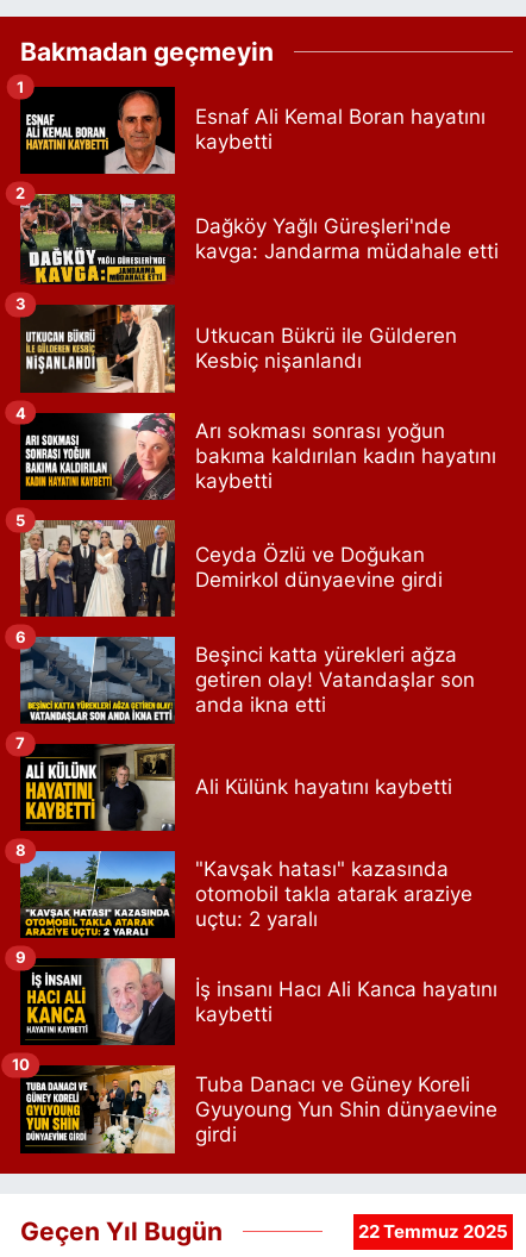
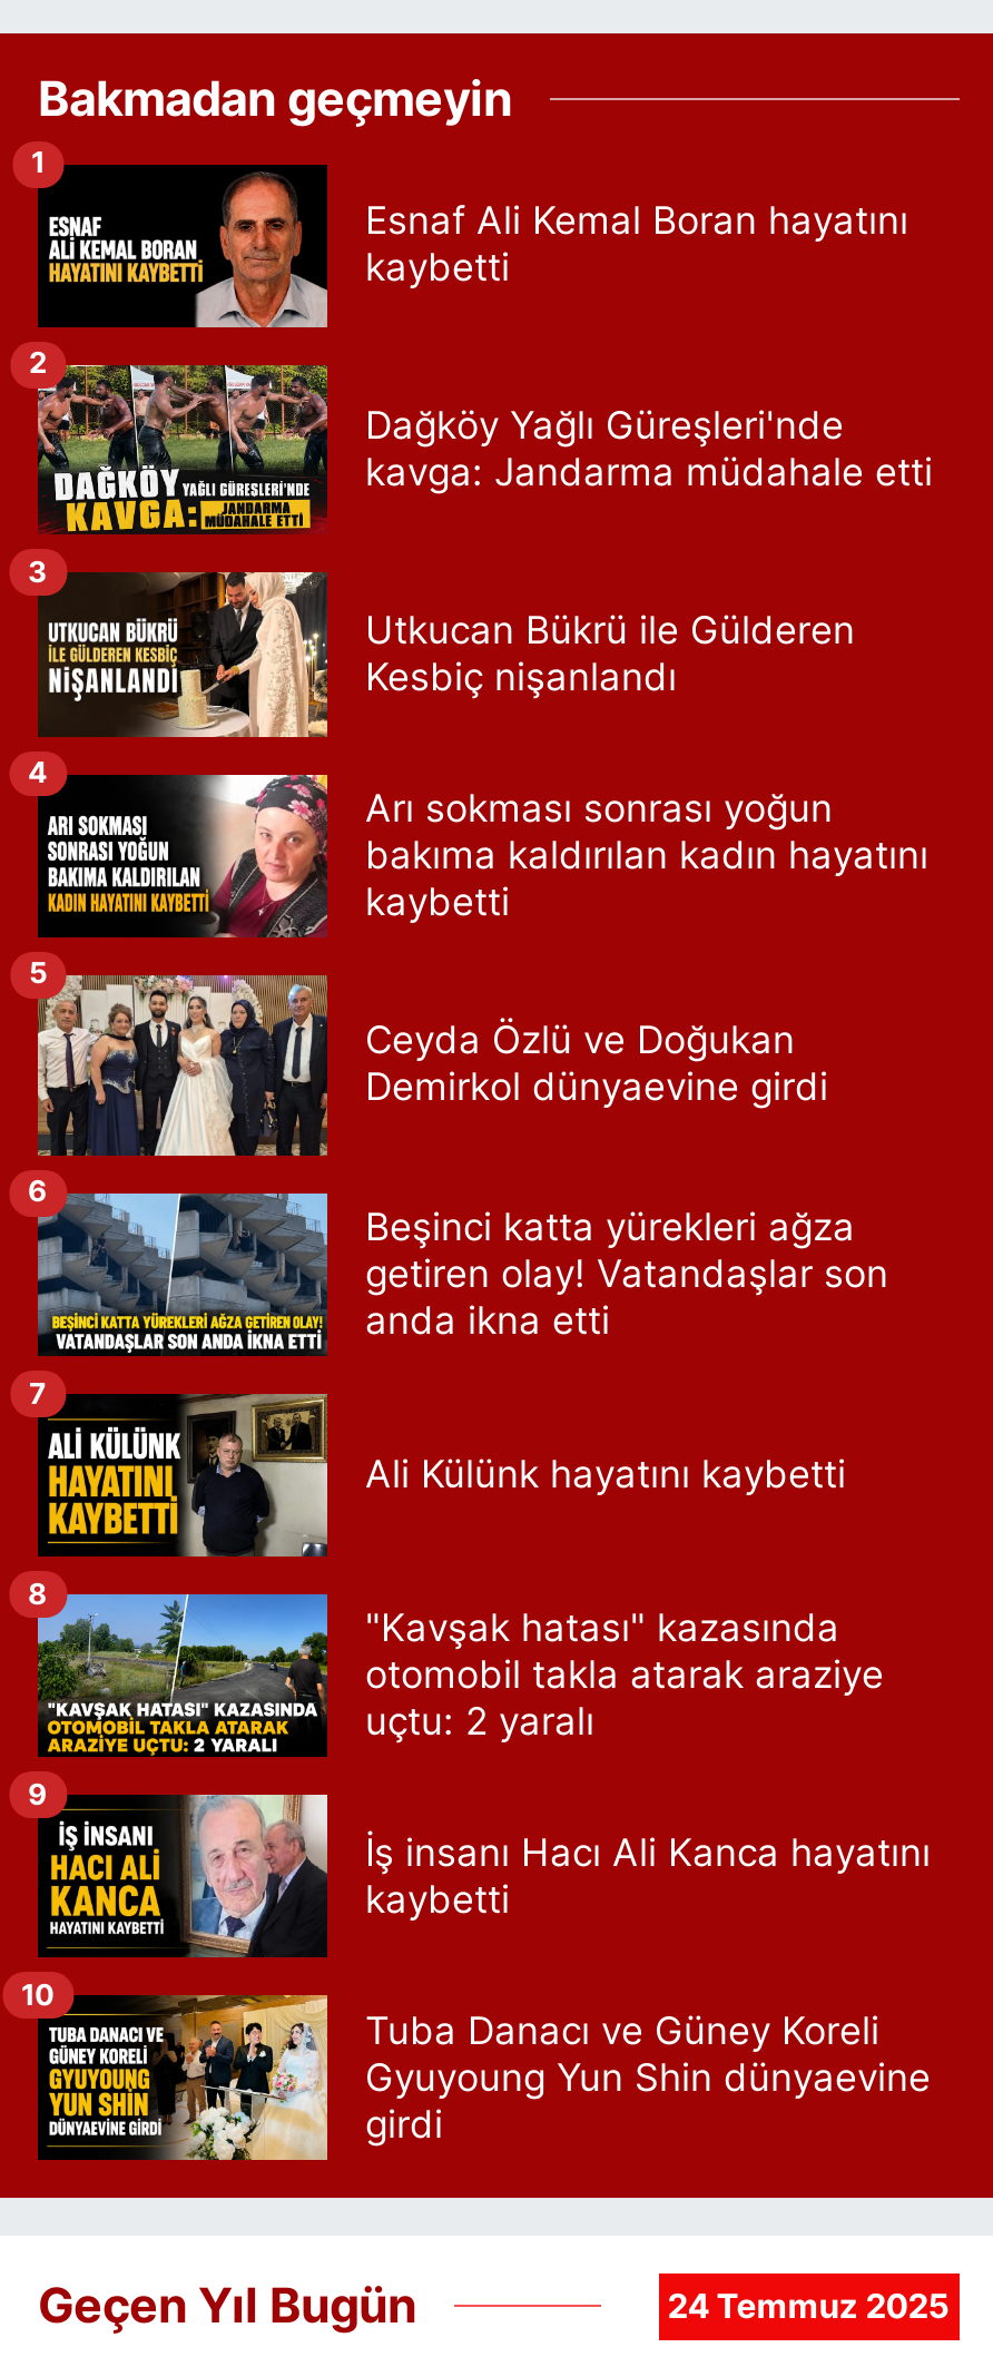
[358,1221,508,1242] 22 Temmuz 2025 -> [667,2286,950,2326] 24 Temmuz 2025

